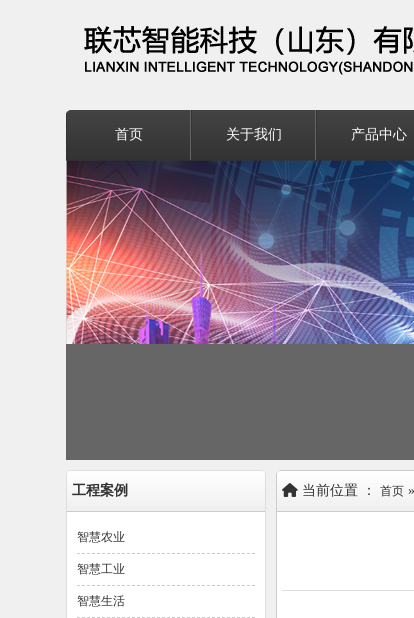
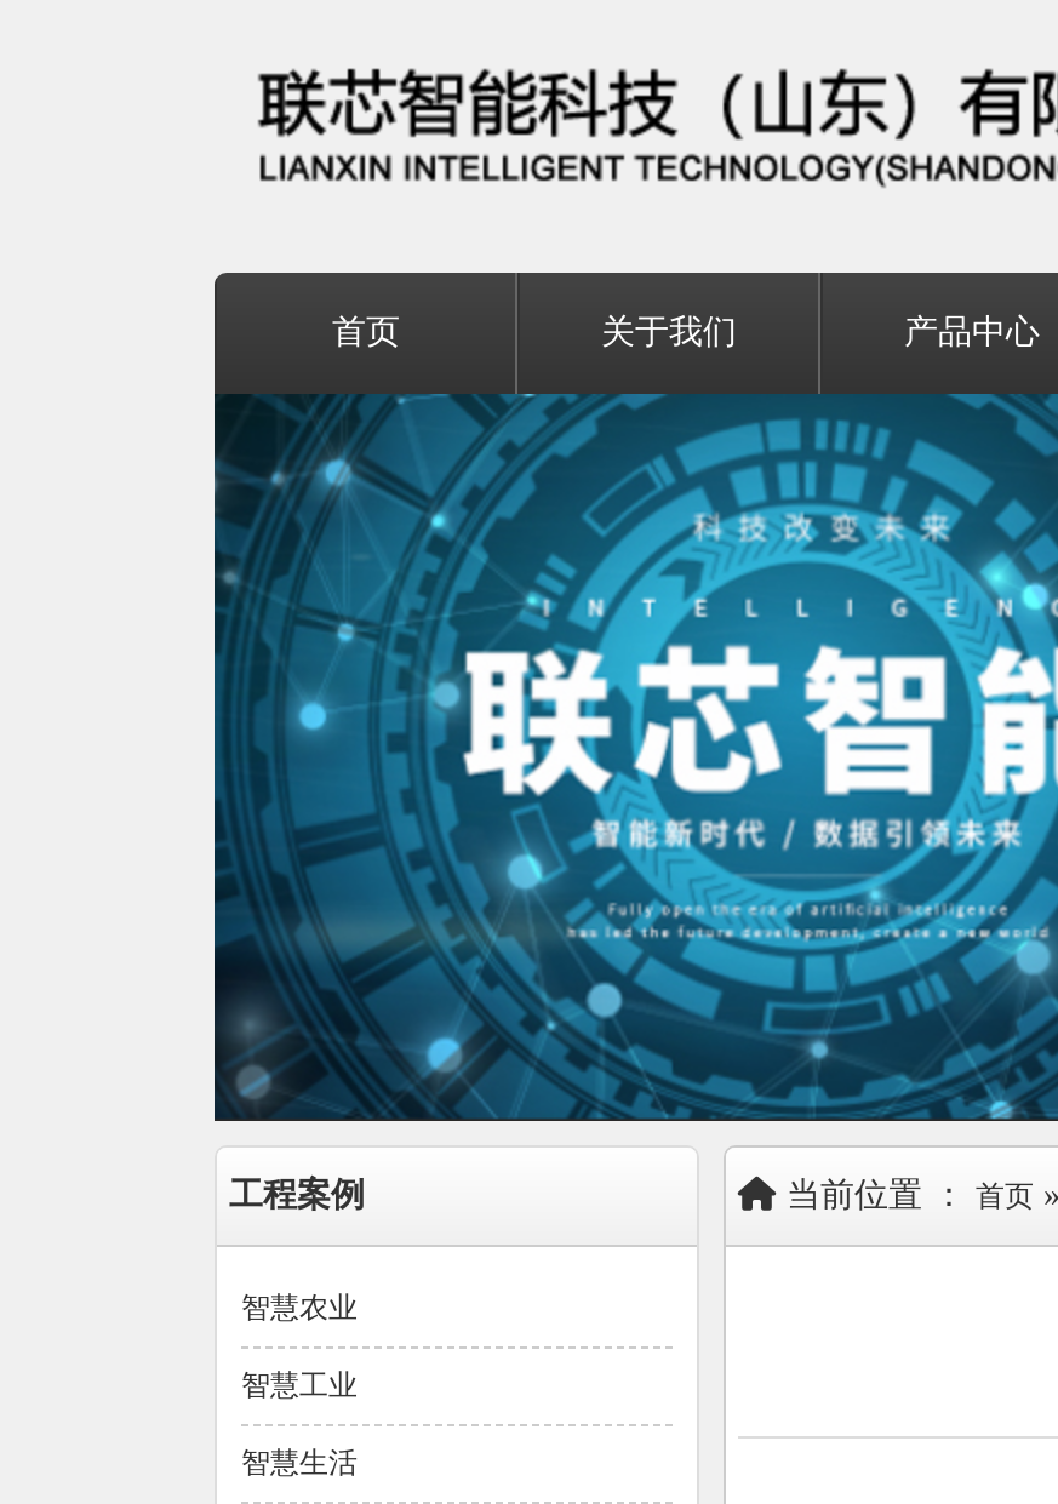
[65,160,411,460] [image] -> [212,391,1051,1121] [image]

